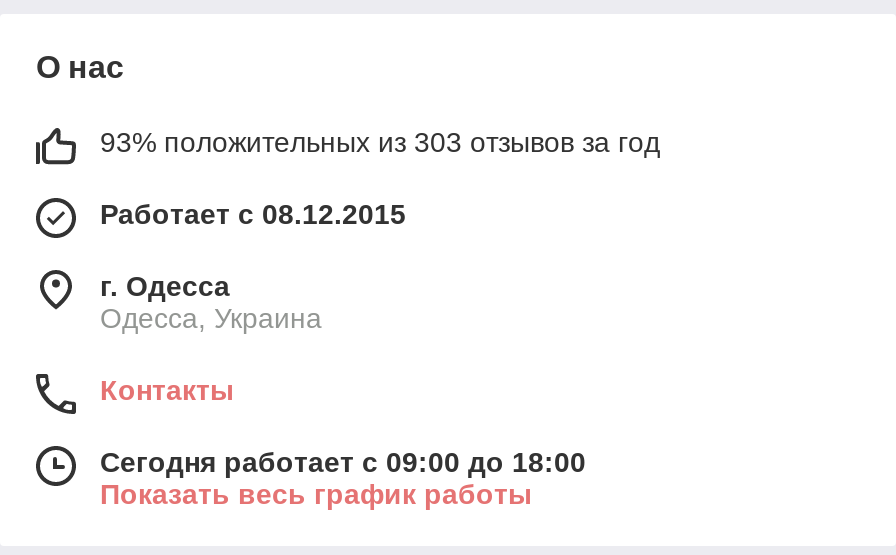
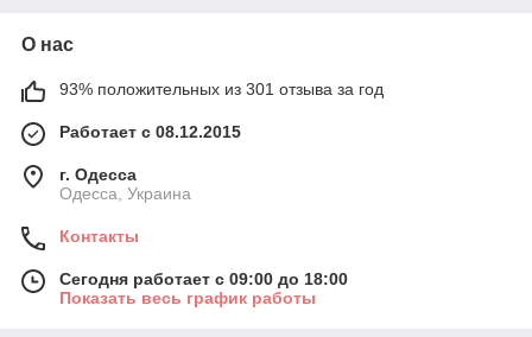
[100,126,660,158] 93% положительных из 303 отзывов за год -> [59,80,384,99] 93% положительных из 301 отзыва за год

